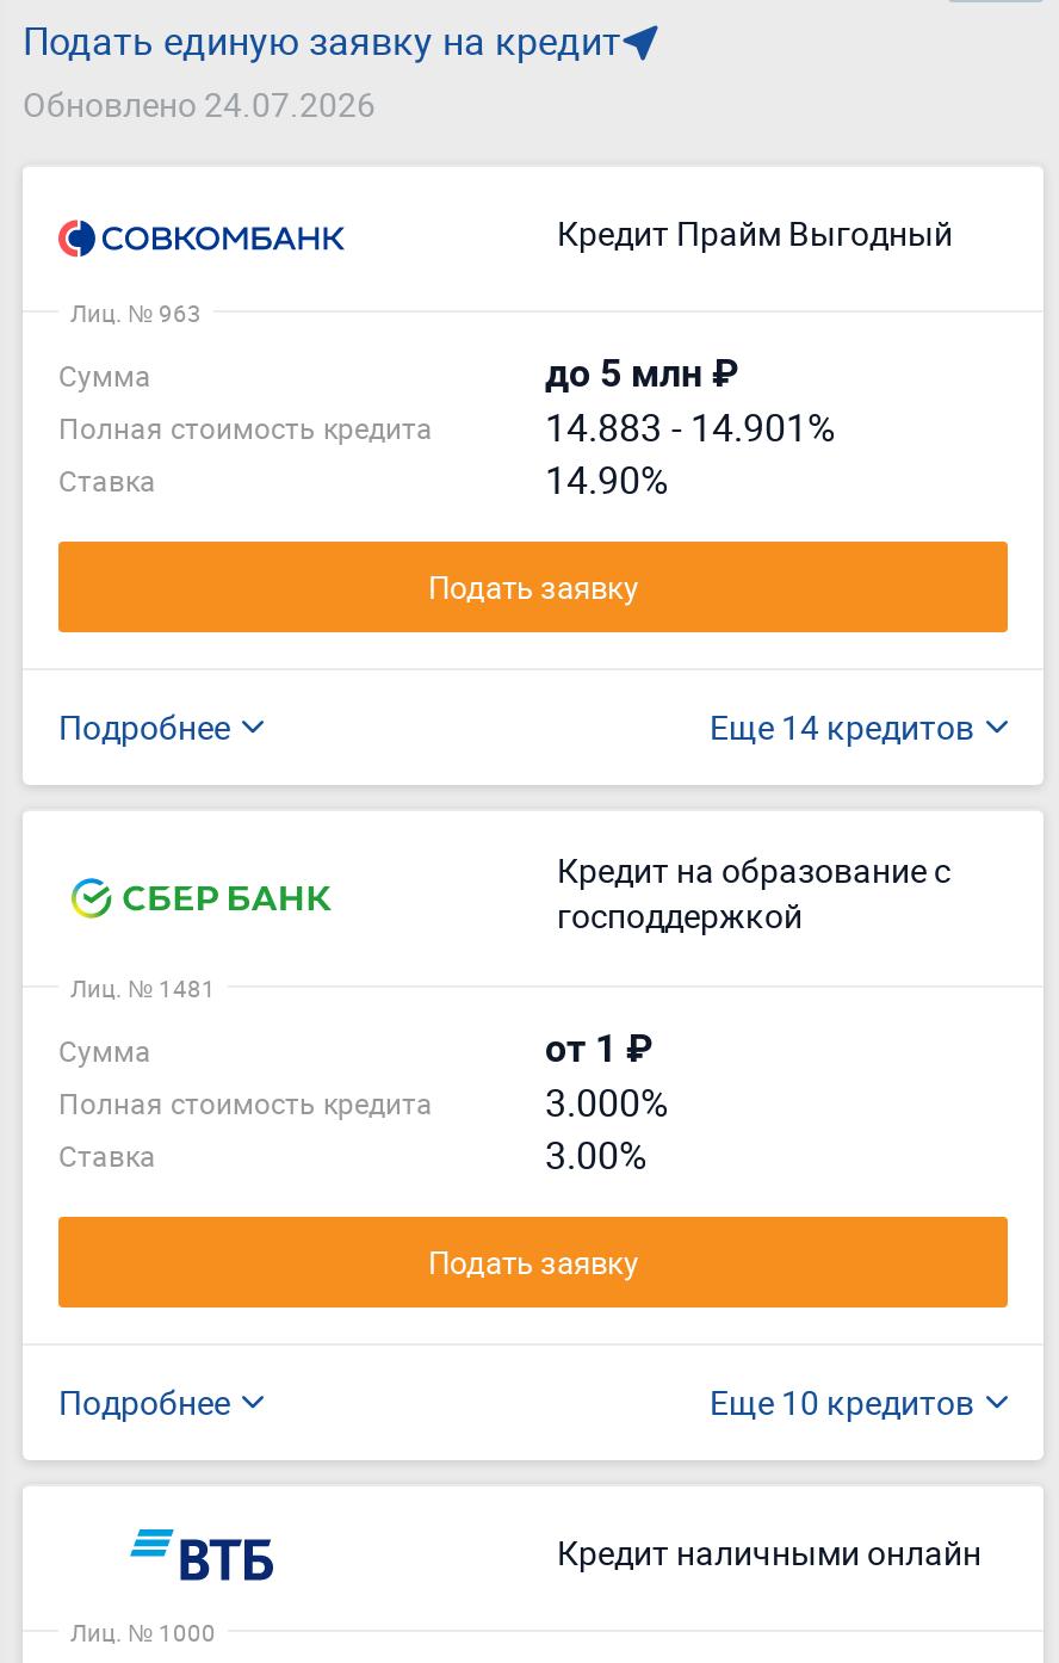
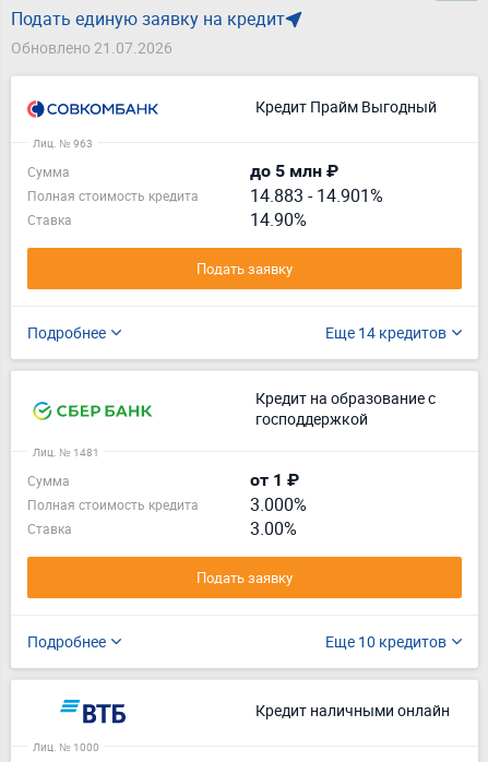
[23,81,376,126] Обновлено 24.07.2026 -> [11,37,172,58] Обновлено 21.07.2026

